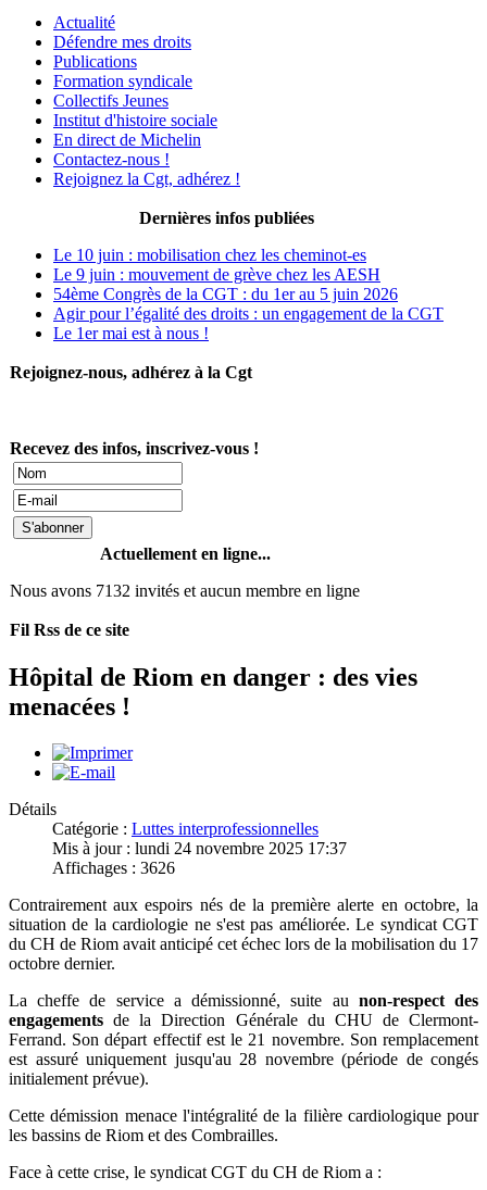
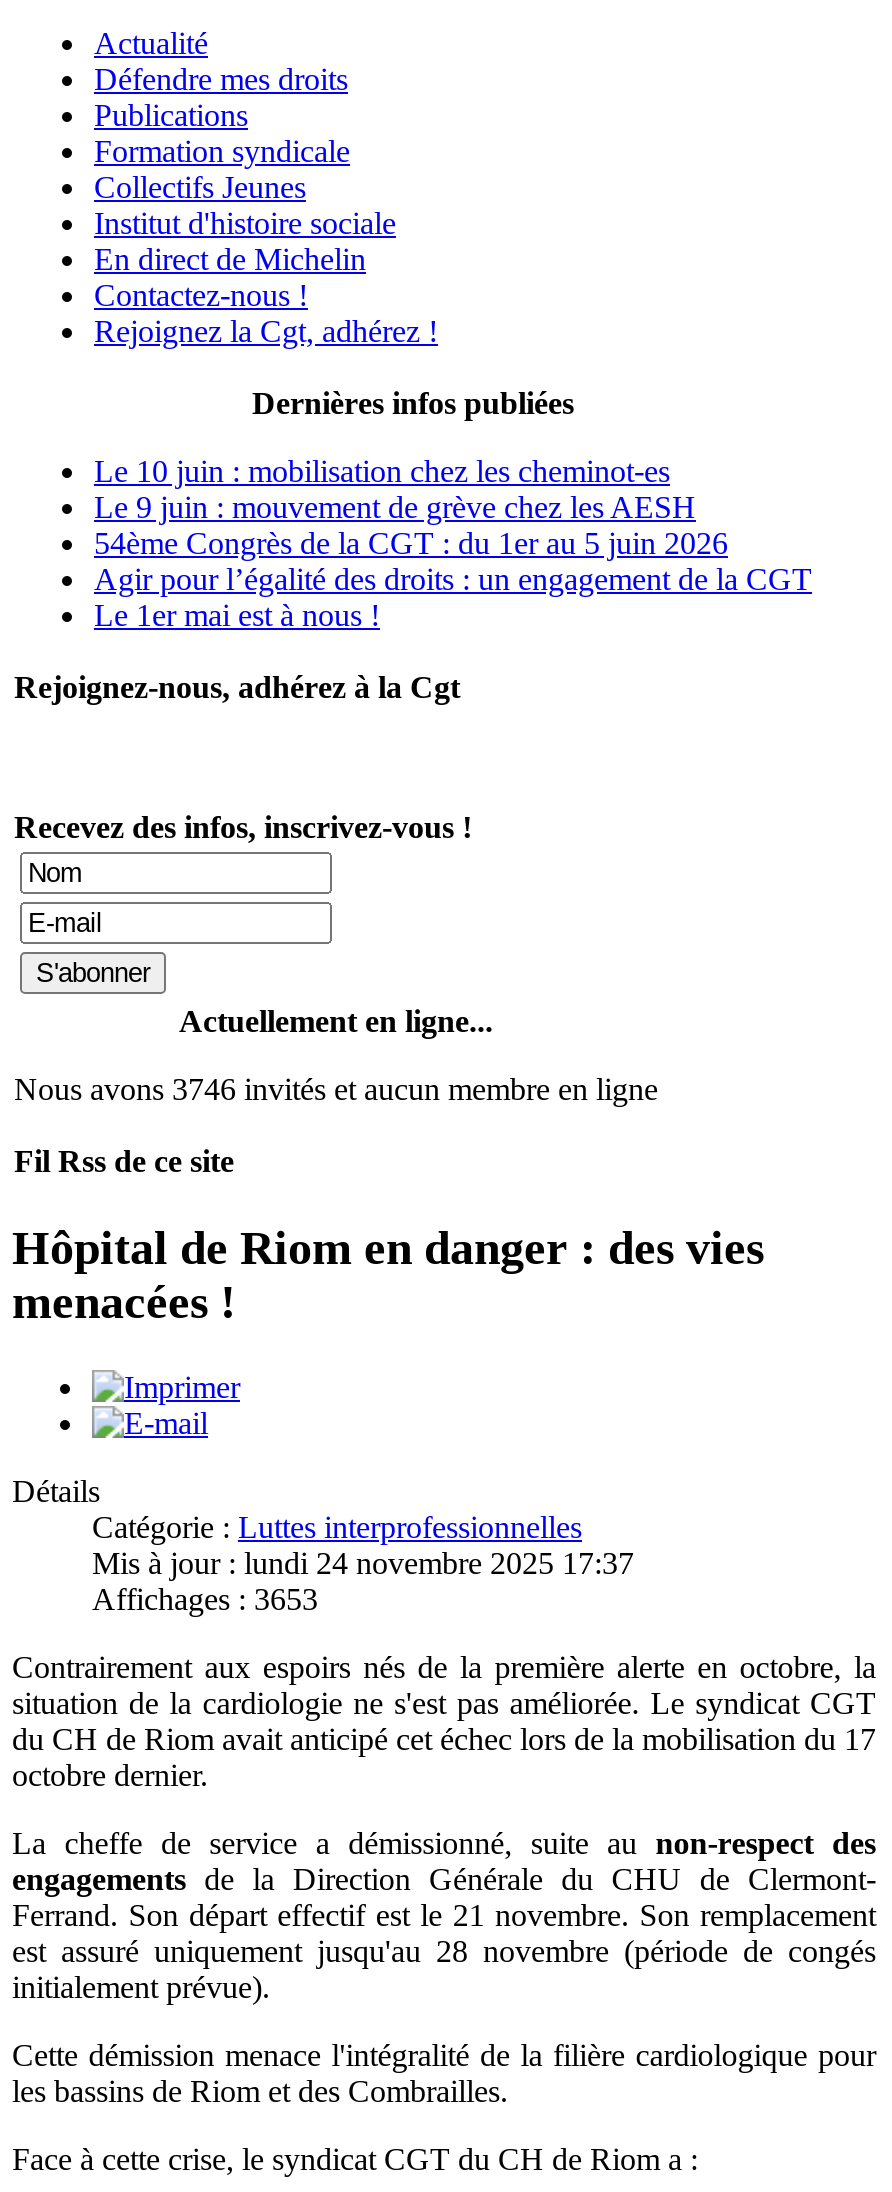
[10,581,360,600] Nous avons 7132 invités et aucun membre en ligne -> [14,1072,658,1106] Nous avons 3746 invités et aucun membre en ligne
[52,858,175,877] Affichages : 3626 -> [92,1581,318,1615] Affichages : 3653

